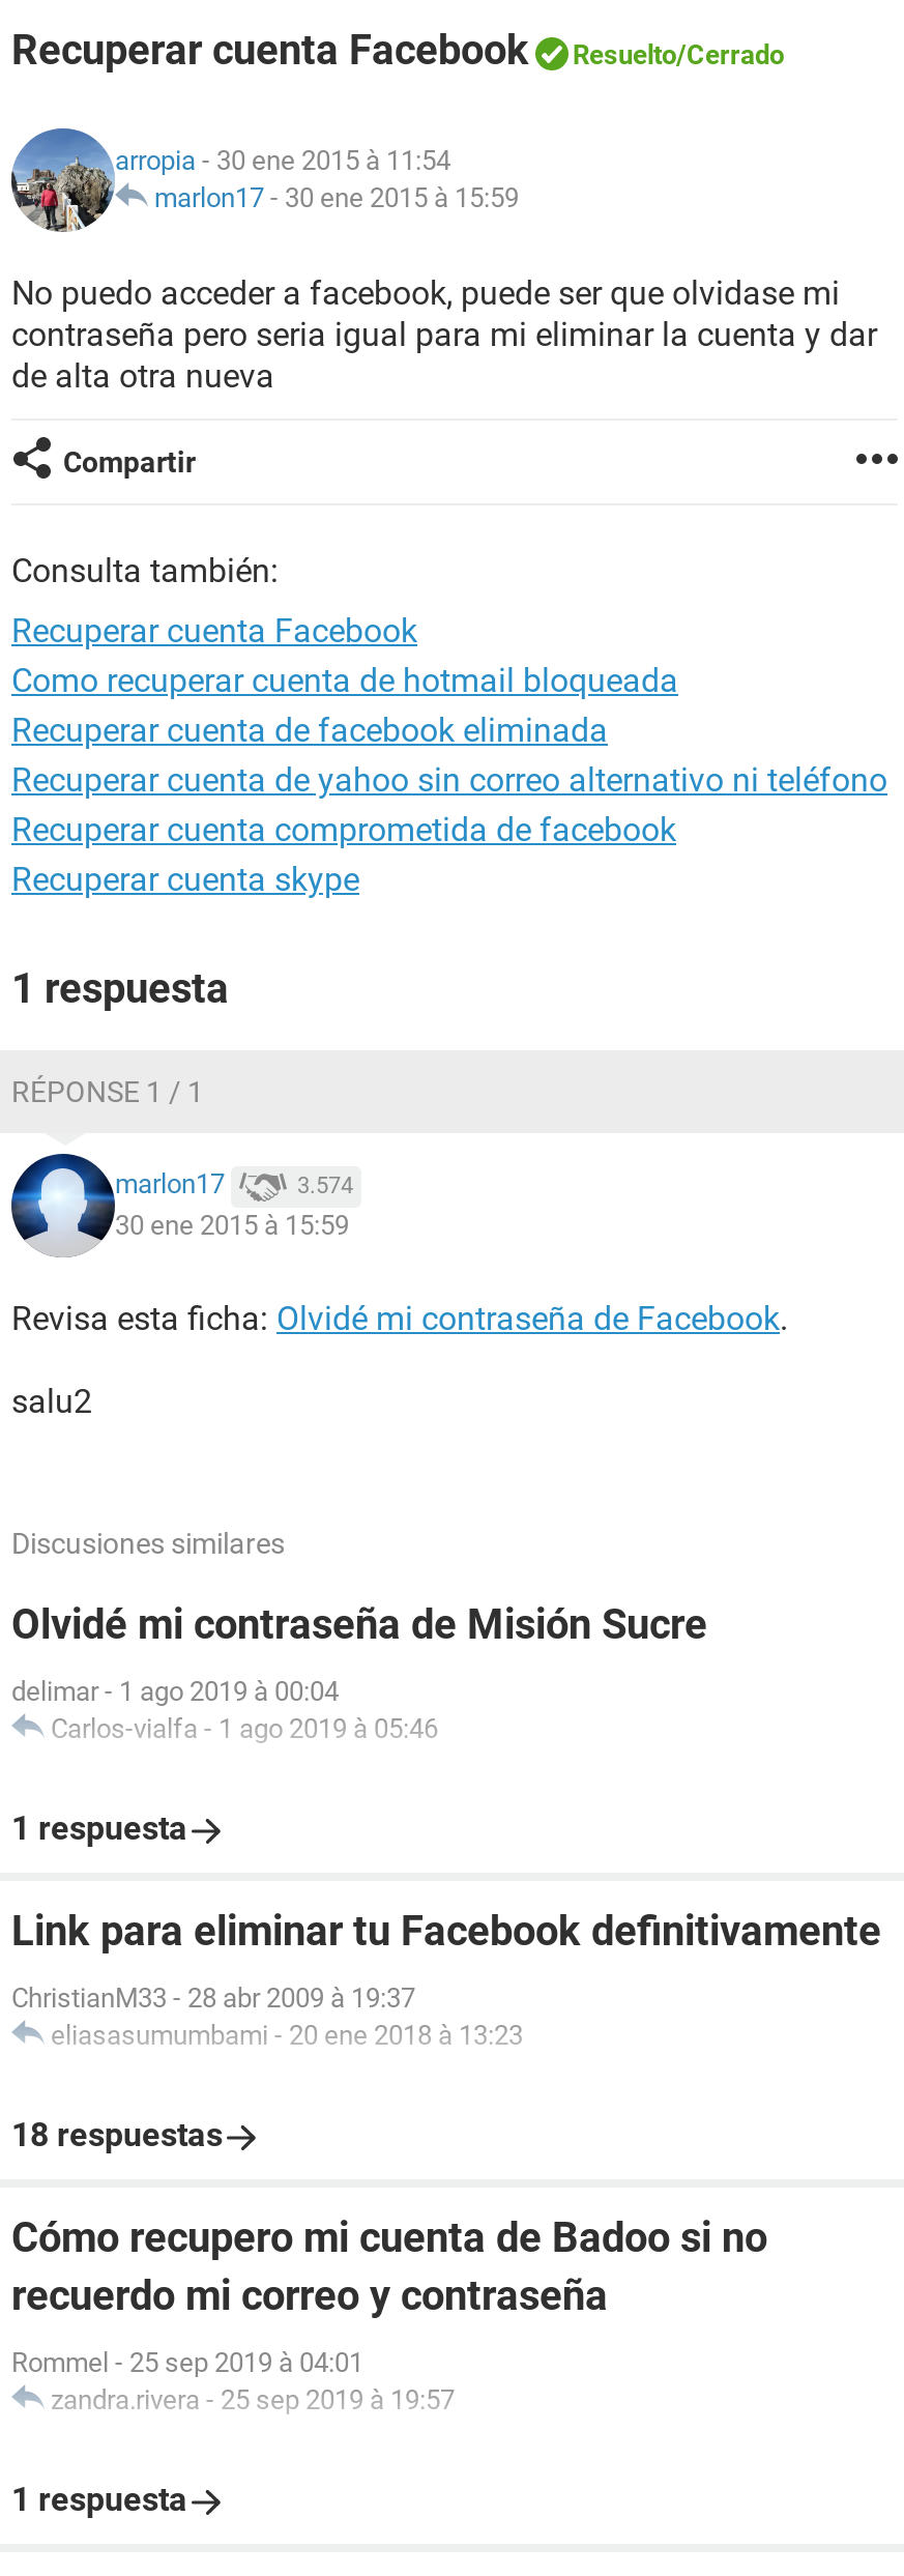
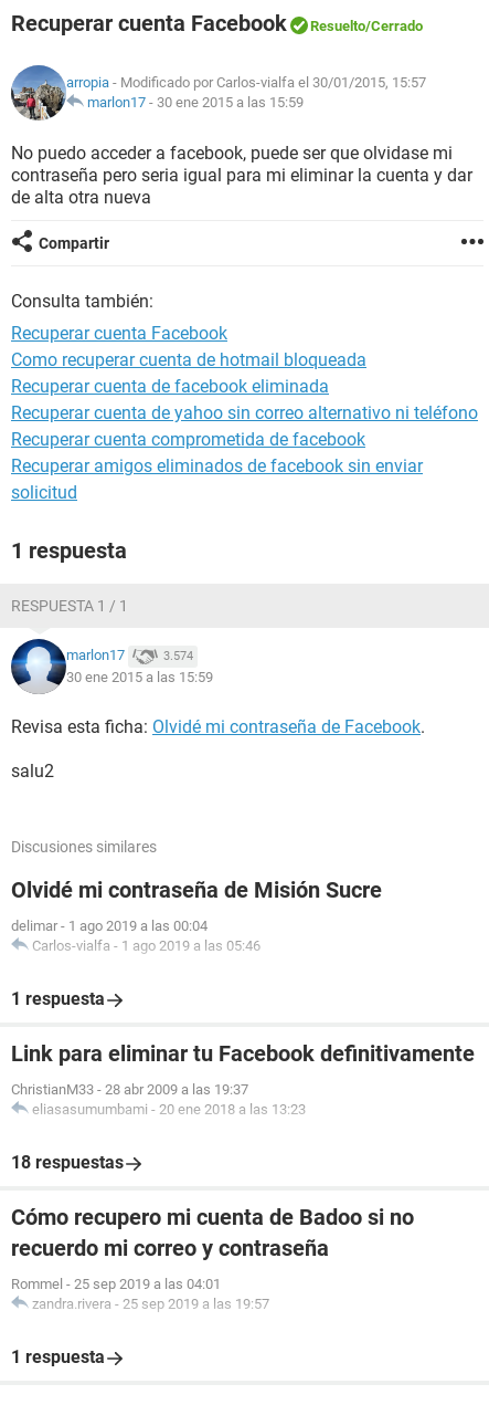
[115,145,519,213] arropia - 30 ene 2015 à 11:54 | marlon17 - 30 ene 2015 à 15:59 -> [66,74,426,111] arropia - Modificado por Carlos-vialfa el 30/01/2015, 15:57 | marlon17 - 30 ene 2015 a las 15:59
[11,860,359,899] Recuperar cuenta skype -> [11,455,423,503] Recuperar amigos eliminados de facebook sin enviar | solicitud
[11,1075,204,1108] RÉPONSE 1 / 1 -> [11,597,128,615] RESPUESTA 1 / 1
[115,1210,349,1241] 30 ene 2015 à 15:59 -> [66,669,213,685] 30 ene 2015 a las 15:59
[11,1676,438,1744] delimar- 1 ago 2019 à 00:04 | Carlos-vialfa - 1 ago 2019 à 05:46 -> [11,918,261,954] delimar- 1 ago 2019 a las 00:04 | Carlos-vialfa - 1 ago 2019 a las 05:46
[11,1982,523,2051] ChristianM33 - 28 abr 2009 à 19:37 | eliasasumumbami - 20 ene 2018 à 13:23 -> [11,1081,306,1118] ChristianM33 - 28 abr 2009 a las 19:37 | eliasasumumbami - 20 ene 2018 a las 13:23
[11,2347,455,2415] Rommel - 25 sep 2019 à 04:01 | zandra.rivera - 25 sep 2019 à 19:57 -> [11,1276,269,1312] Rommel - 25 sep 2019 a las 04:01 | zandra.rivera - 25 sep 2019 a las 19:57

